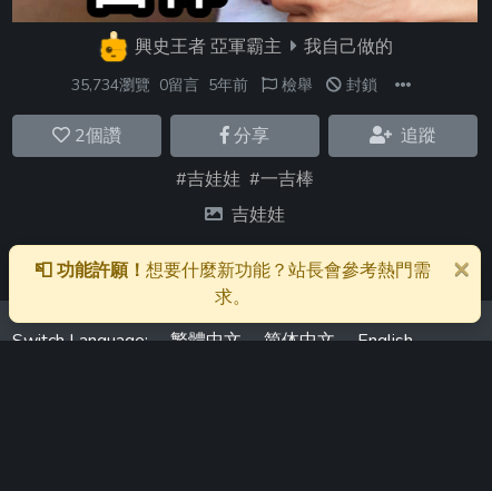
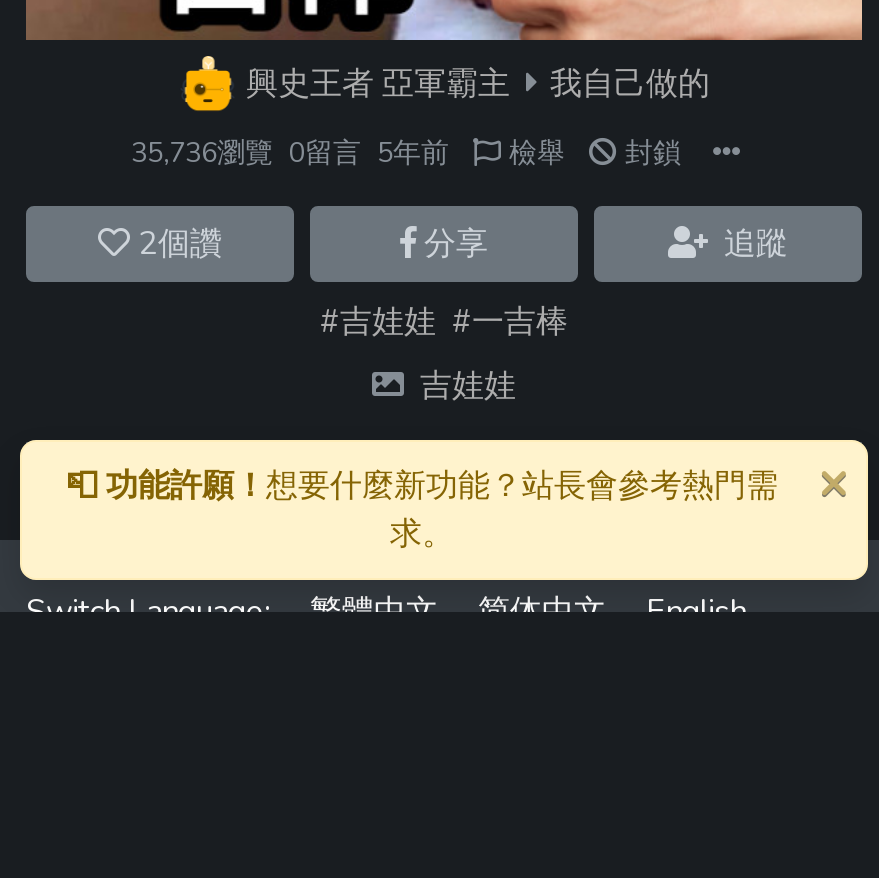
[71,74,248,95] 35,734瀏覽 0留言 5年前 -> [131,133,449,171] 35,736瀏覽 0留言 5年前

